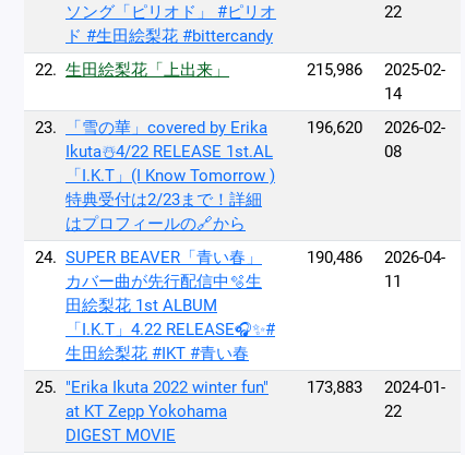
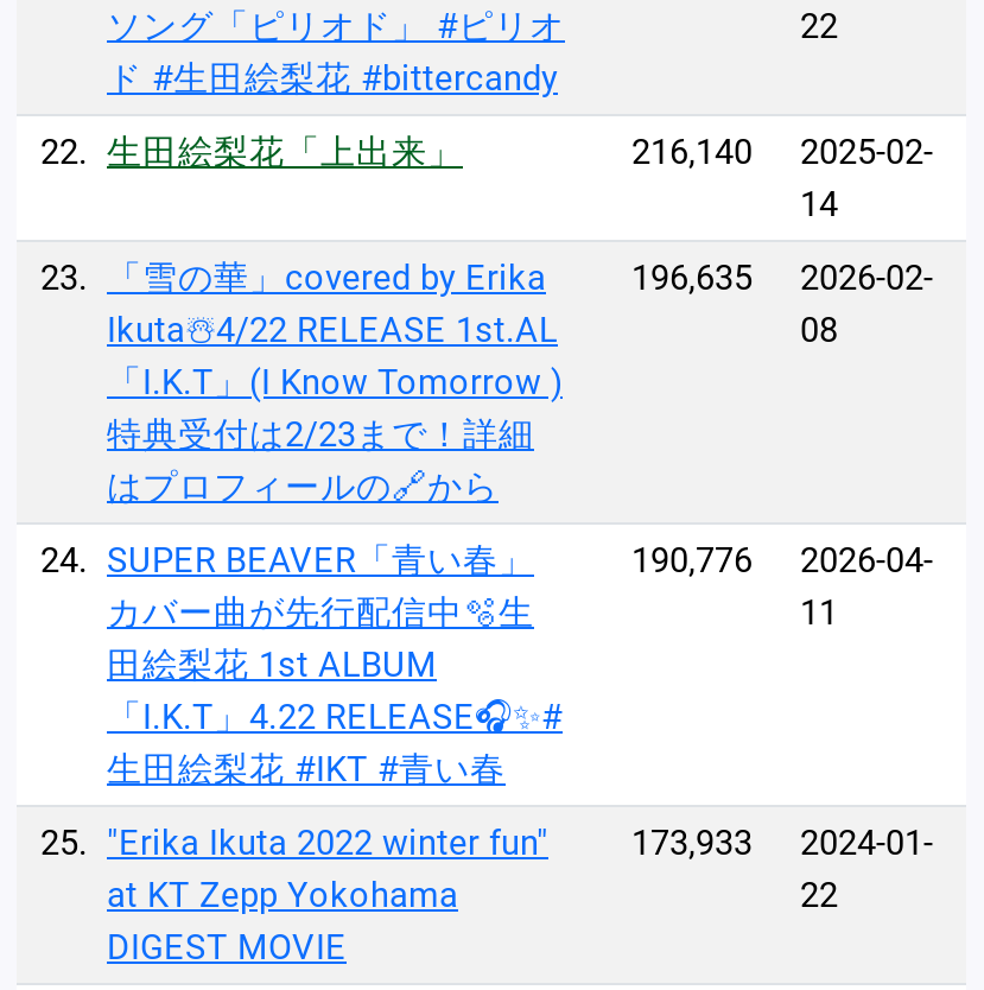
[307,60,445,80] 215,986 2025-02- -> [631,131,933,173] 216,140 2025-02-
[35,118,445,137] 23. 「雪の華」covered by Erika 196,620 2026-02- -> [40,256,933,299] 23. 「雪の華」covered by Erika 196,635 2026-02-
[307,248,445,267] 190,486 2026-04- -> [631,539,933,582] 190,776 2026-04-
[35,378,445,397] 25. "Erika Ikuta 2022 winter fun" 173,883 2024-01- -> [40,821,933,864] 25. "Erika Ikuta 2022 winter fun" 173,933 2024-01-

